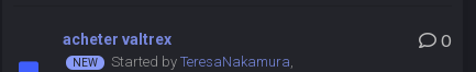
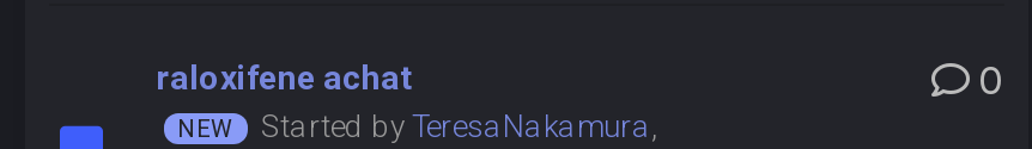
[62,31,171,48] acheter valtrex -> [156,58,412,97] raloxifene achat

